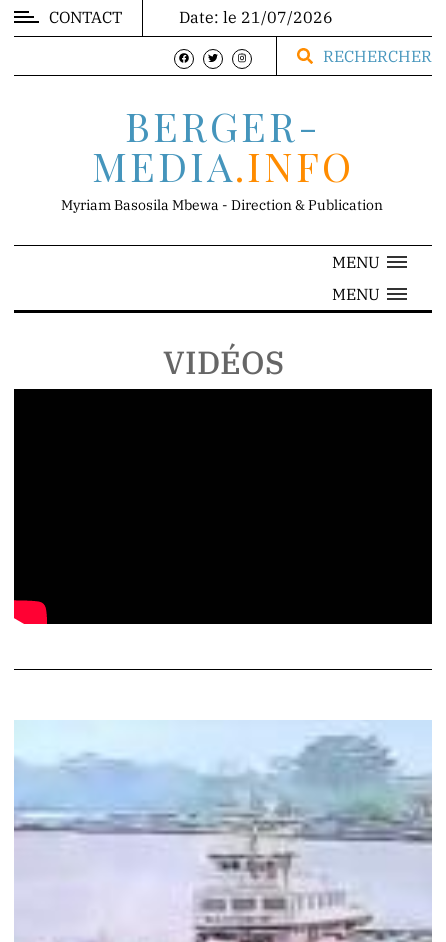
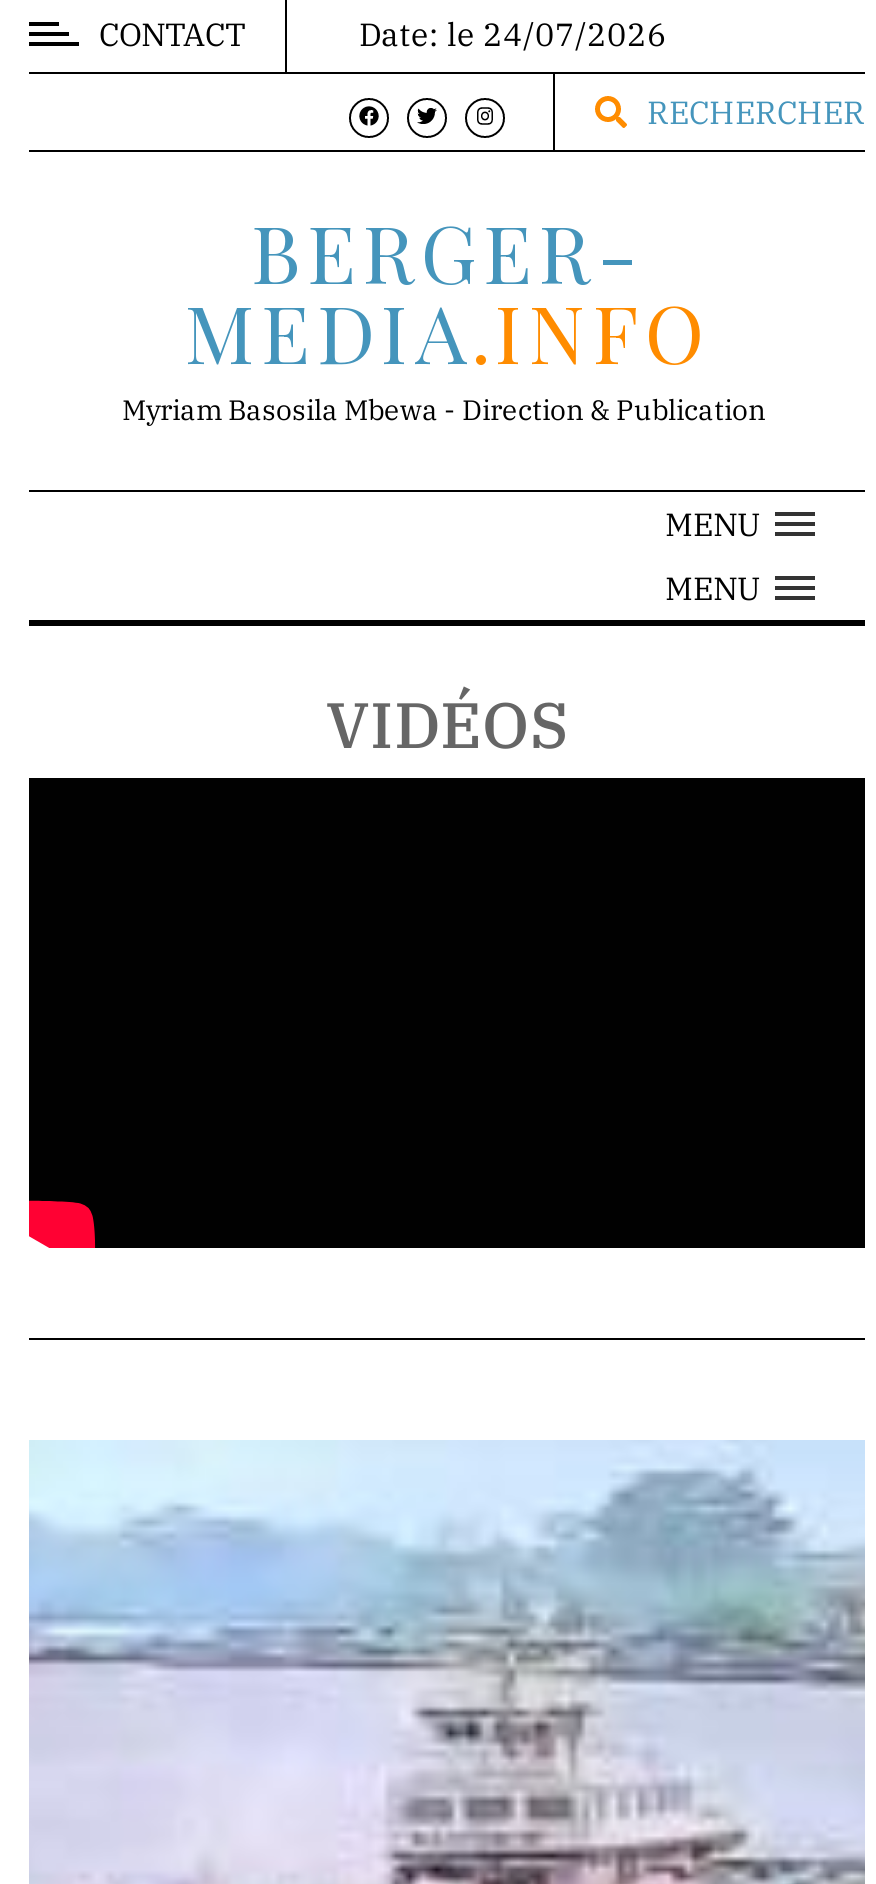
[167,7,333,27] Date: le 21/07/2026 -> [335,14,667,54] Date: le 24/07/2026

